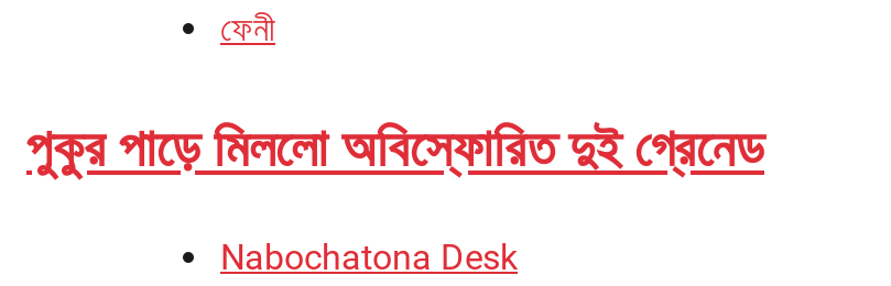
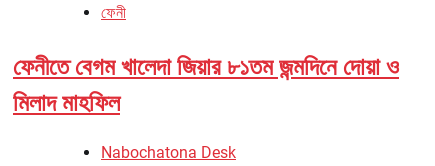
[26,117,764,179] পুকুর পাড়ে মিললো অবিস্ফোরিত দুই গ্রেনেড -> [13,53,399,117] ফেনীতে বেগম খালেদা জিয়ার ৮১তম জন্মদিনে দোয়া ও | মিলাদ মাহফিল

